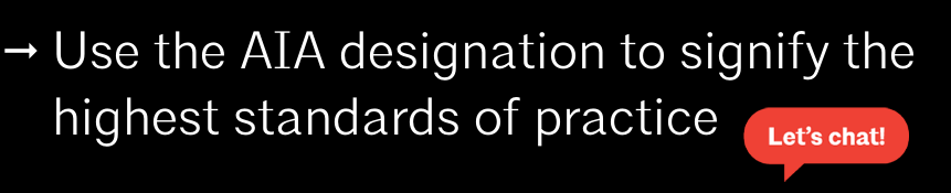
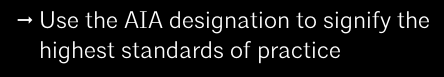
[741,105,911,182] [image] -> none

